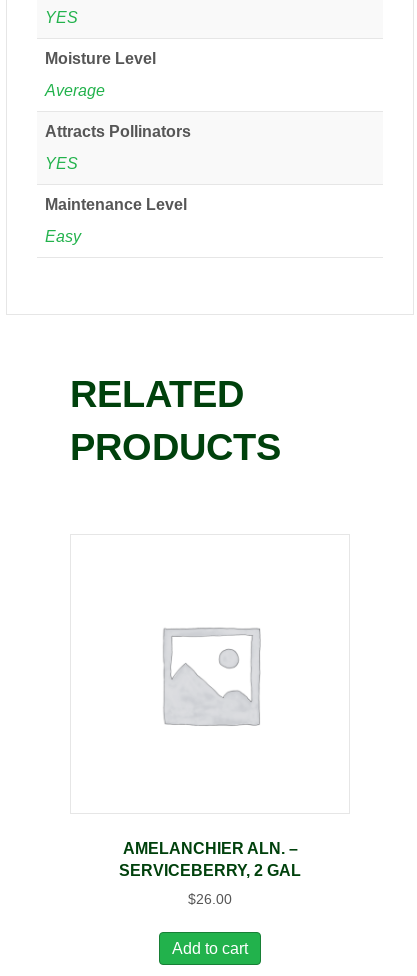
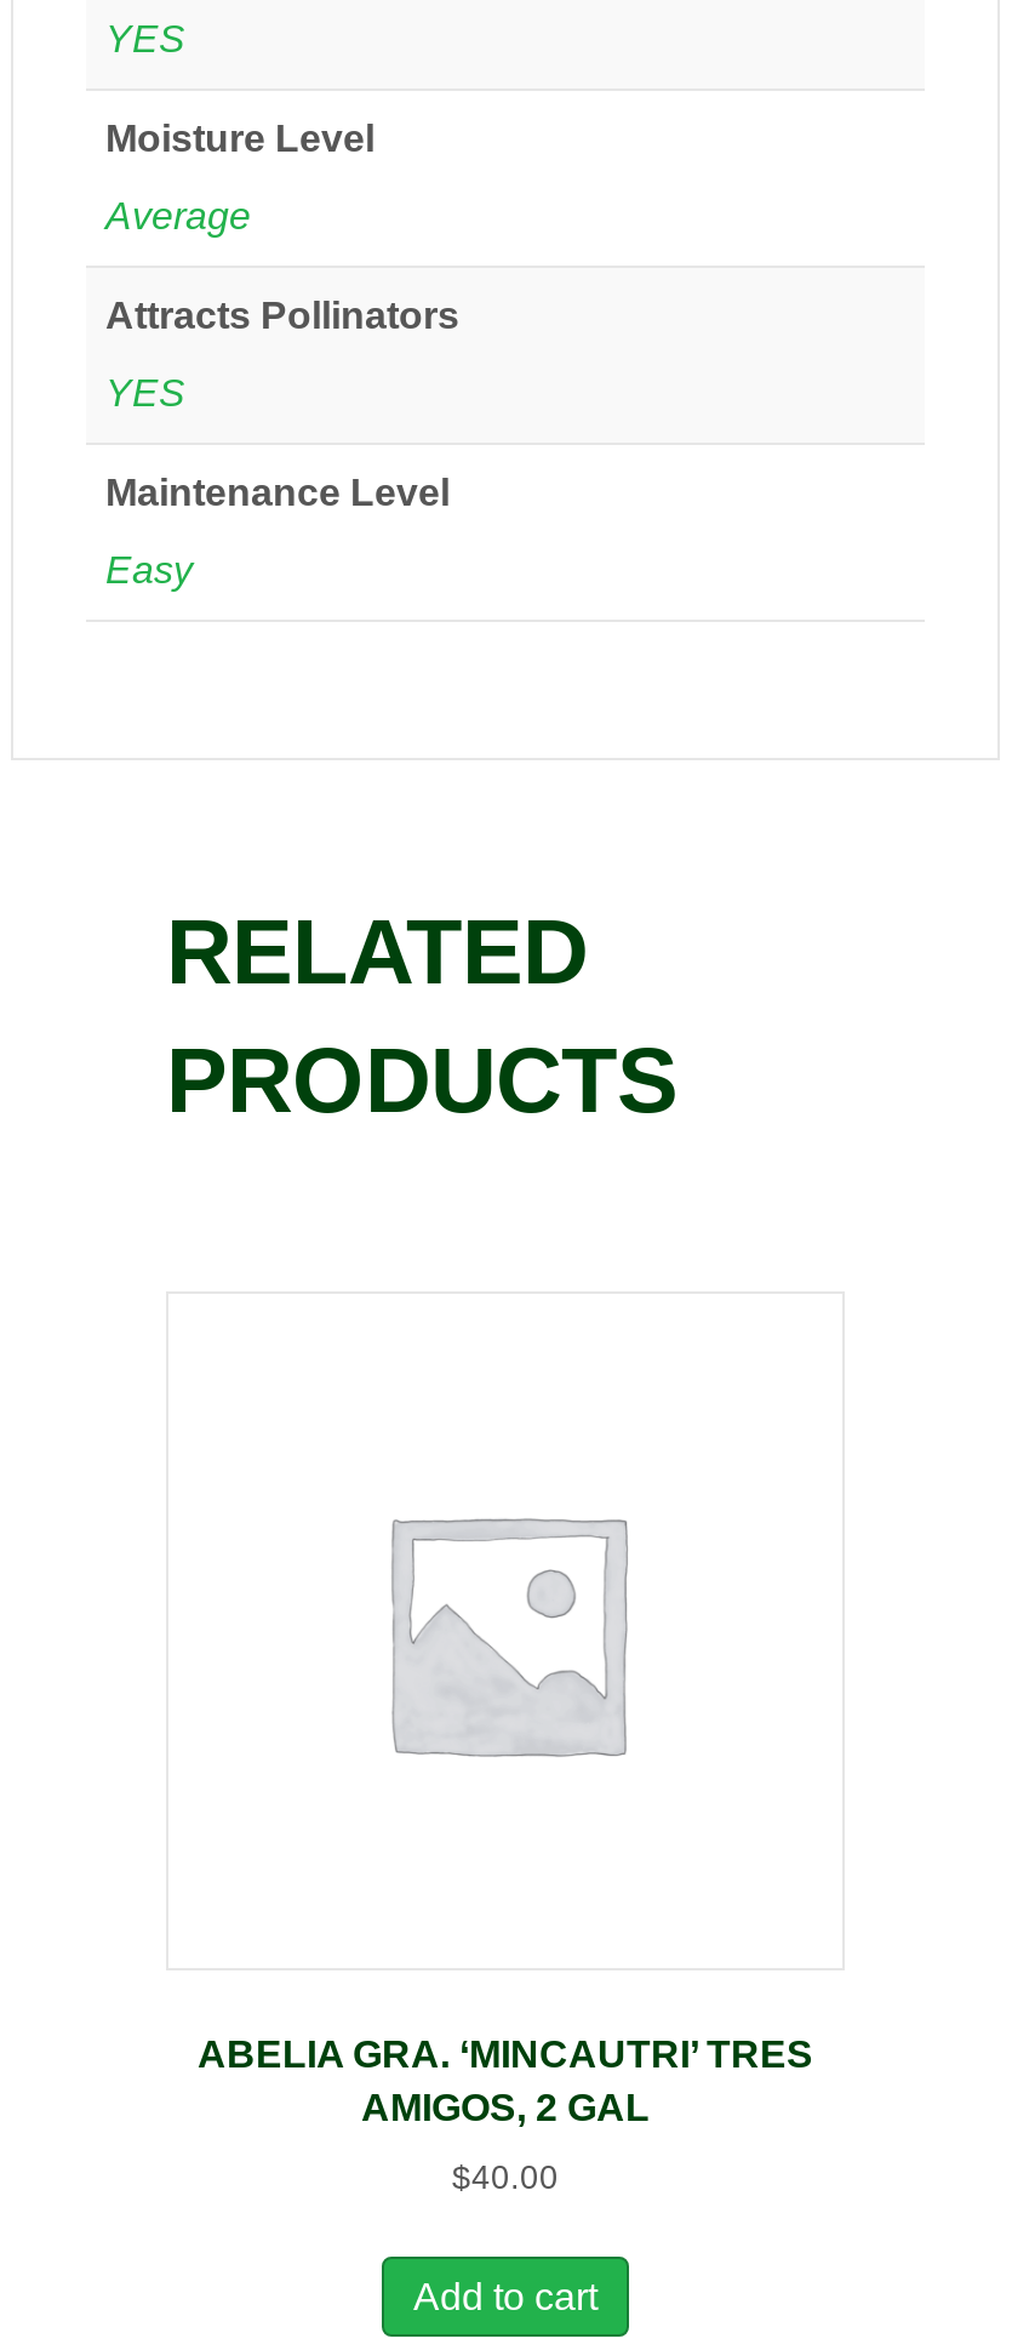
[119,840,301,879] AMELANCHIER ALN. – | SERVICEBERRY, 2 GAL -> [198,2034,813,2128] ABELIA GRA. ‘MINCAUTRI’ TRES | AMIGOS, 2 GAL
[188,892,232,907] $26.00 -> [452,2160,559,2196] $40.00

